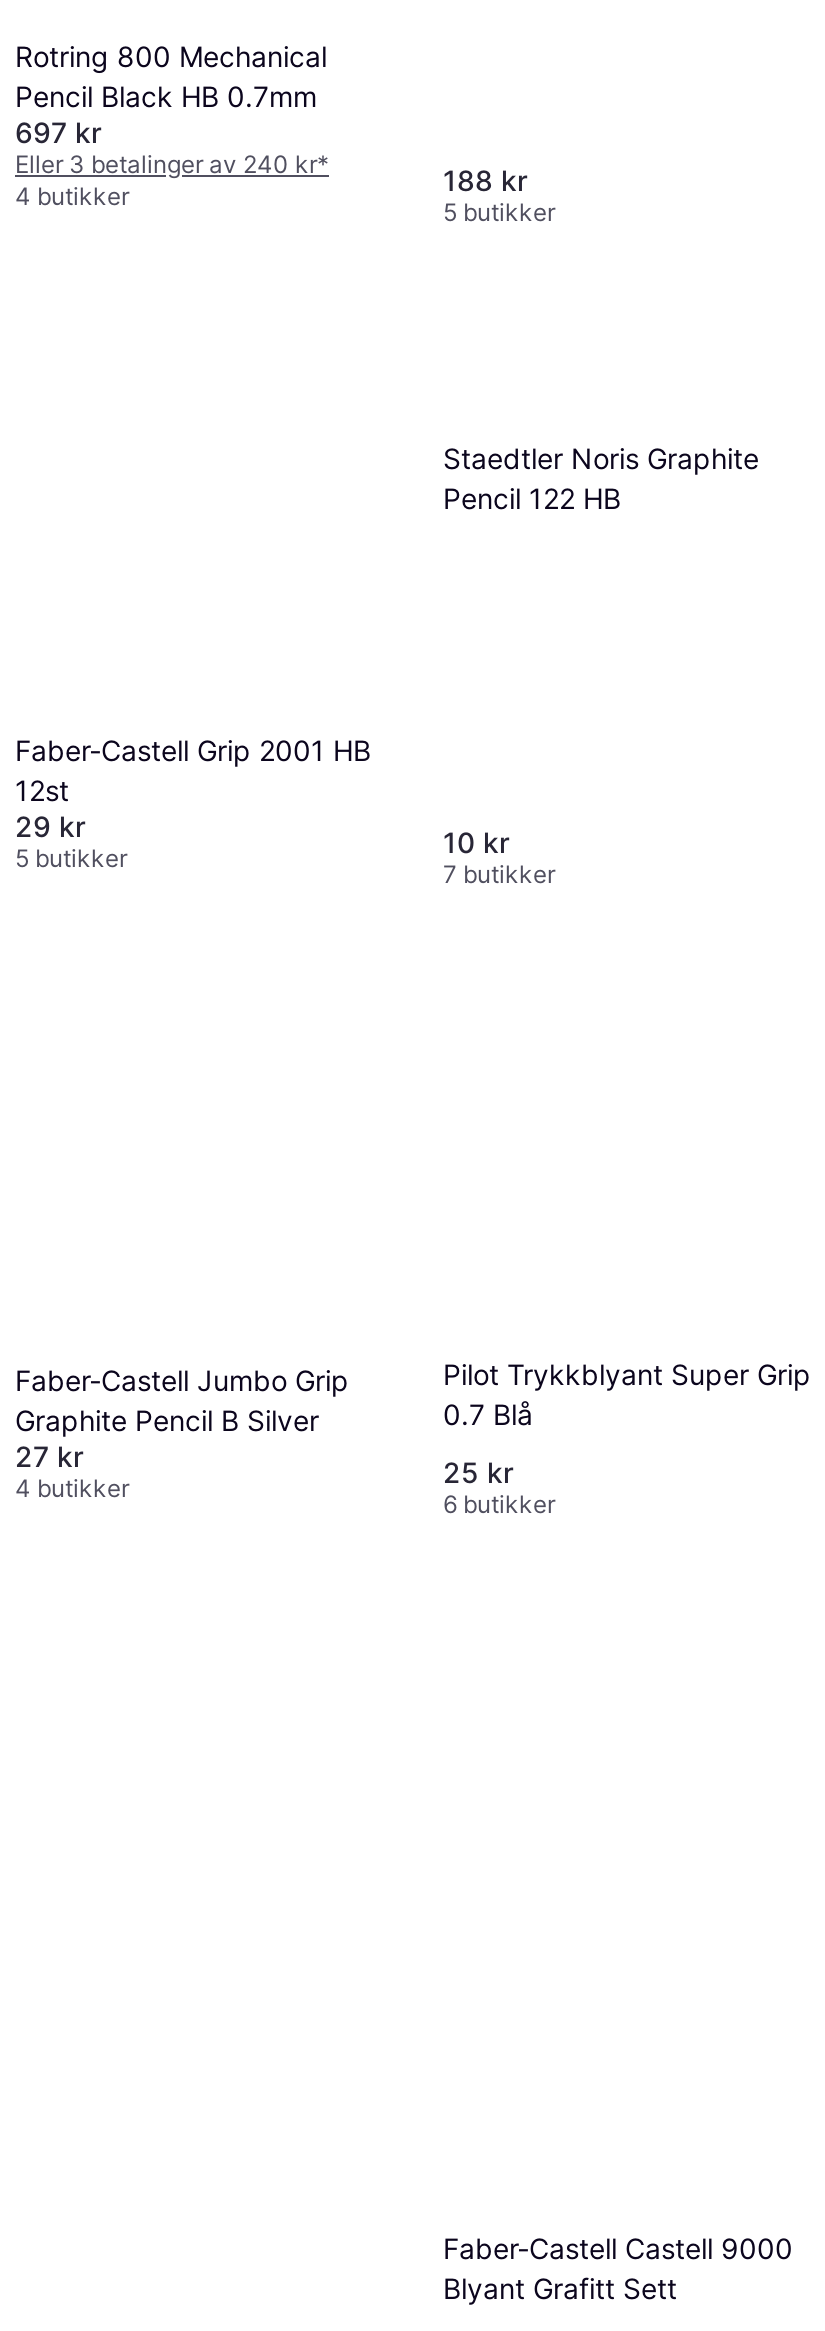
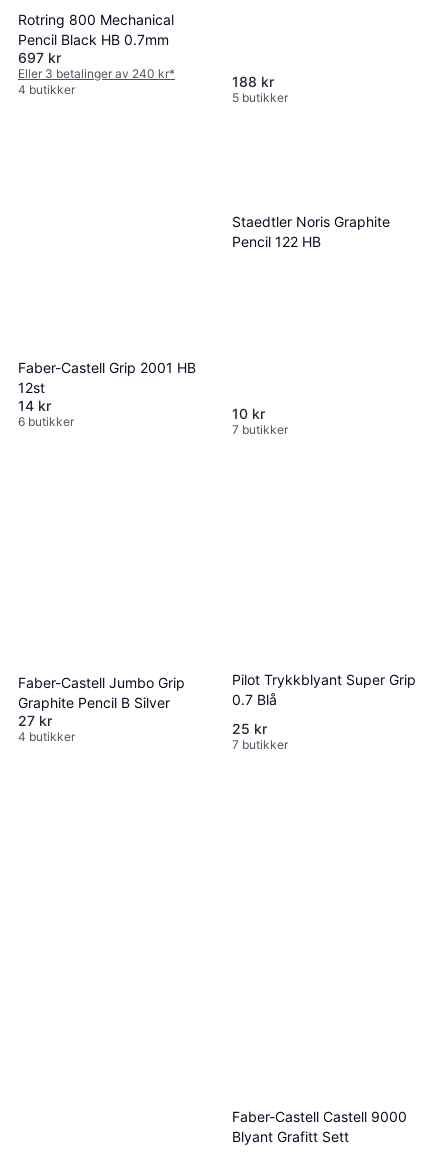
[15,810,85,844] 29 kr -> [18,397,51,414] 14 kr
[15,844,127,874] 5 butikker -> [18,414,74,429] 6 butikker
[443,1490,555,1520] 6 butikker -> [232,737,288,752] 7 butikker

